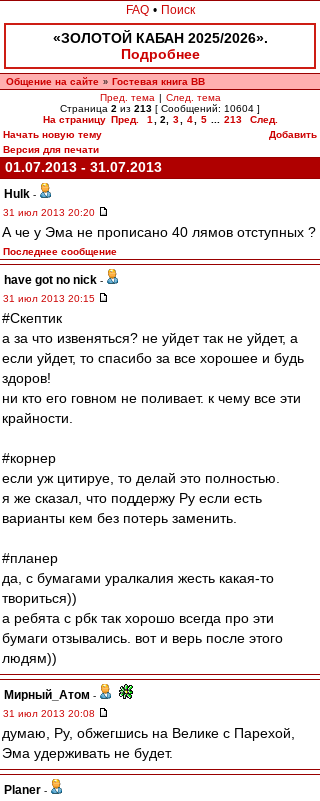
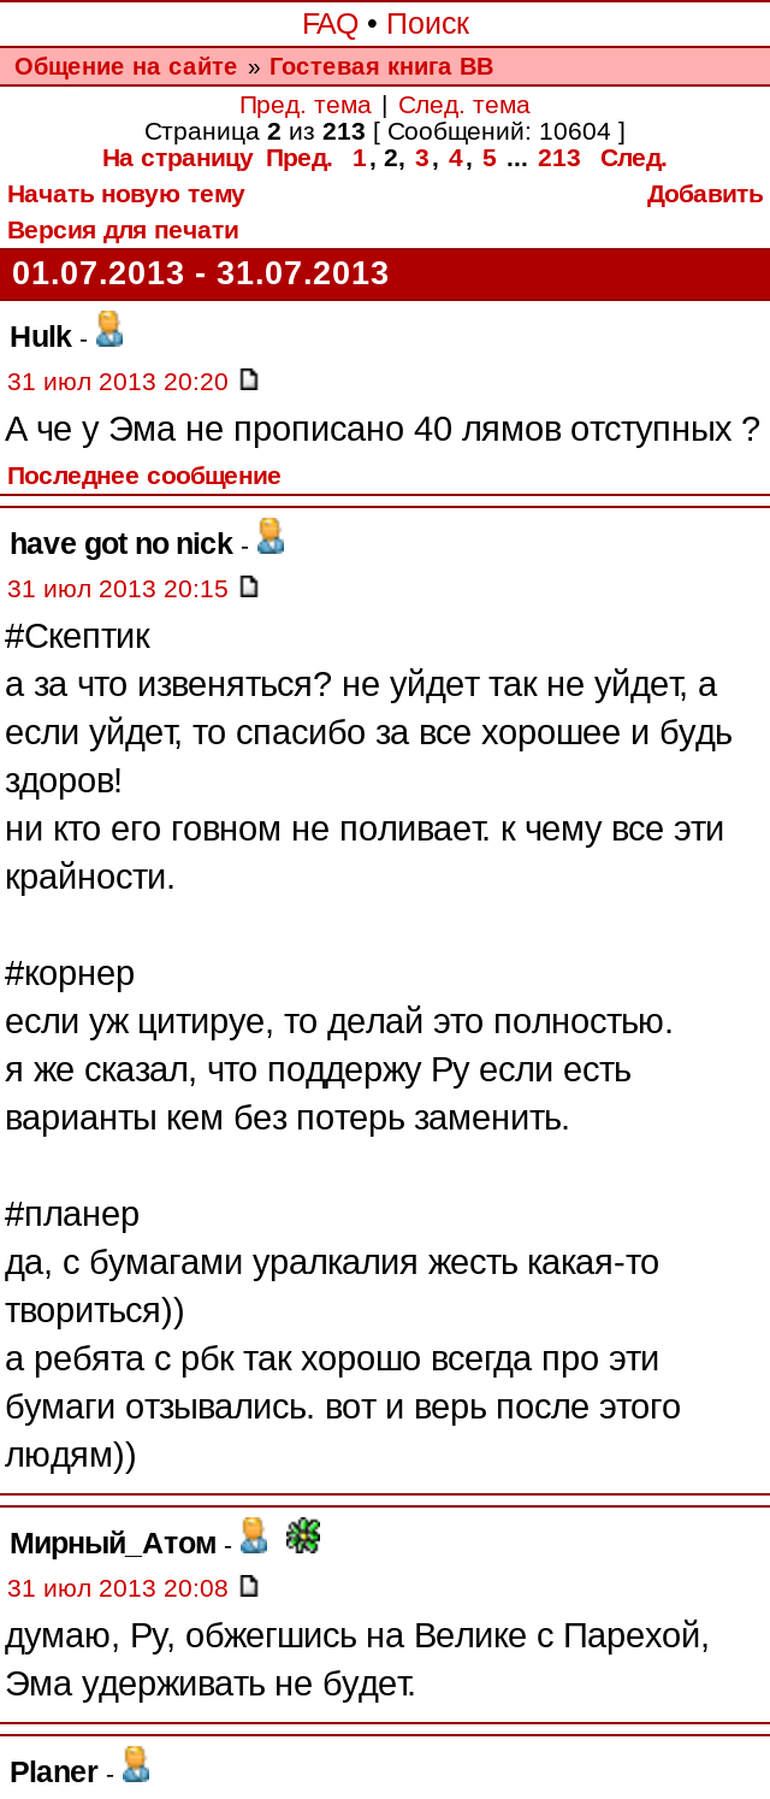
[52,30,267,62] «ЗОЛОТОЙ КАБАН 2025/2026». | Подробнее -> none

